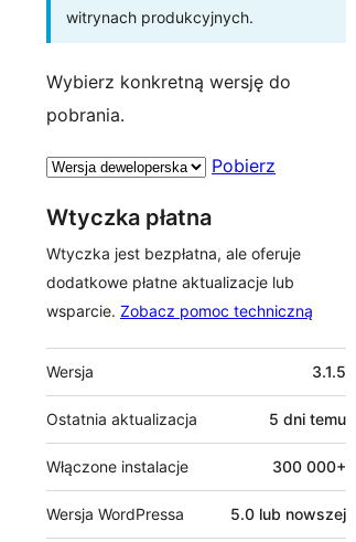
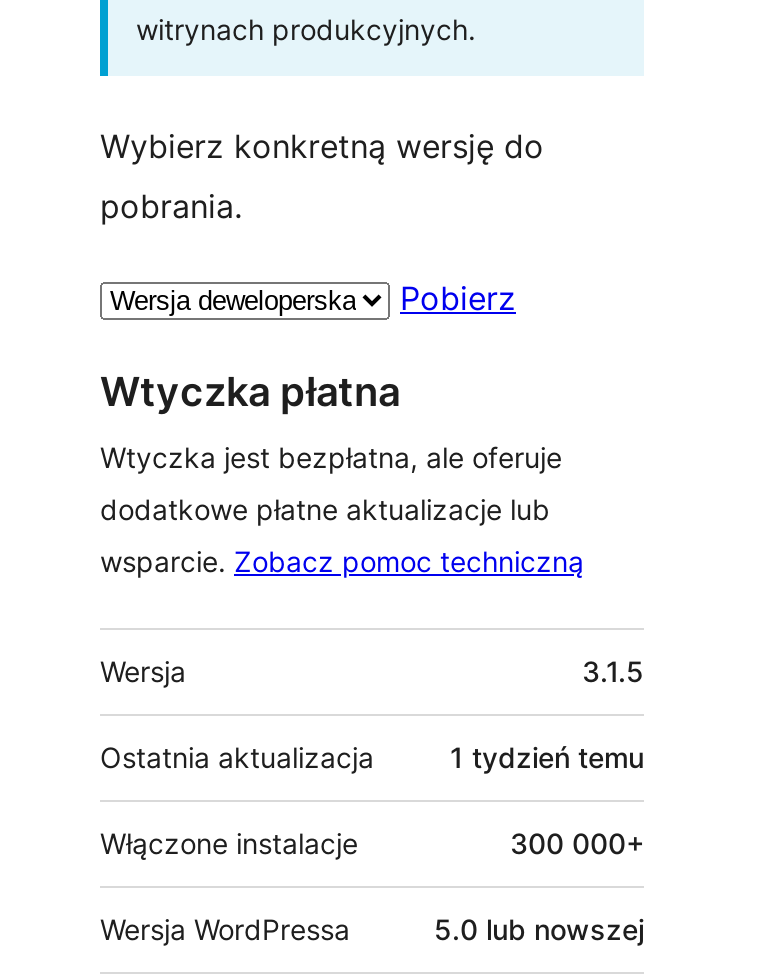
[269,409,346,428] 5 dni temu -> [450,739,644,773] 1 tydzień temu

